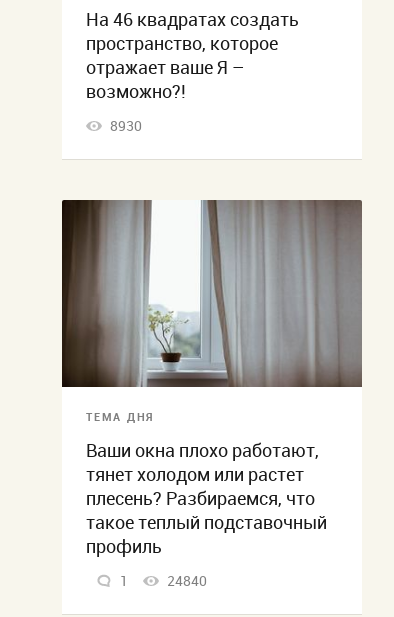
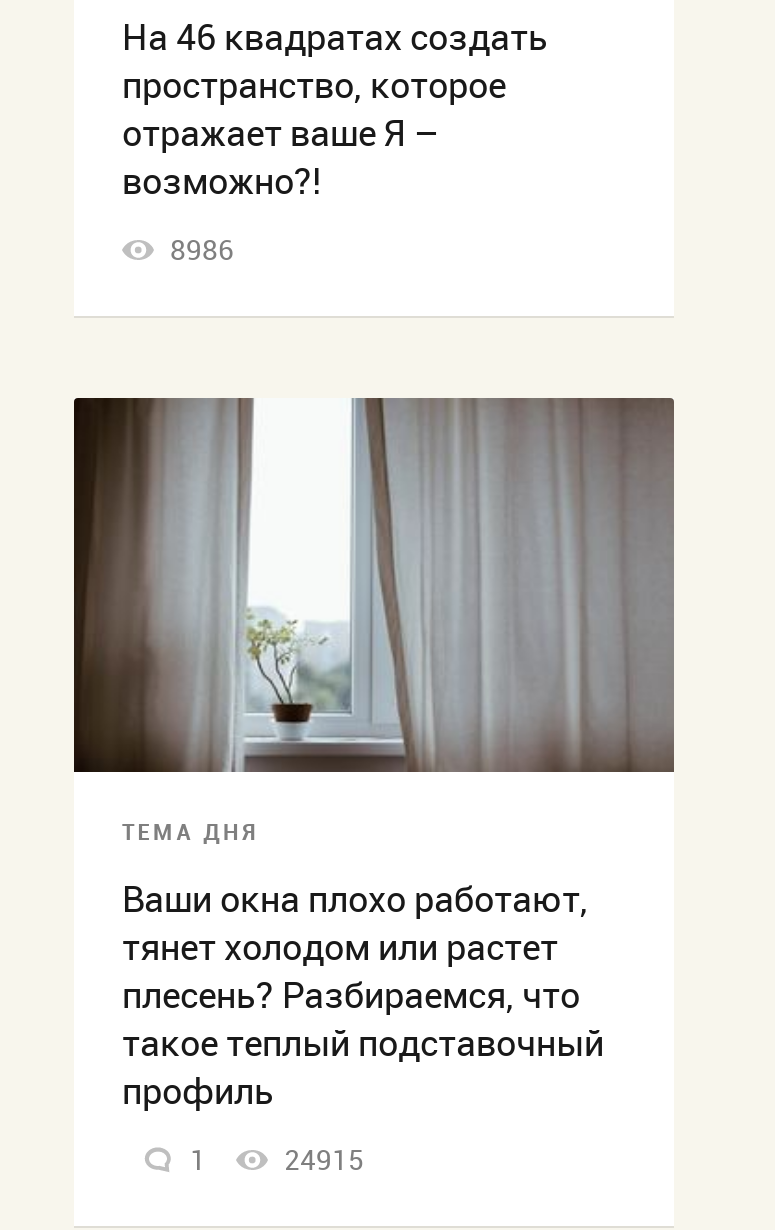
[110,118,142,134] 8930 -> [170,234,234,266] 8986
[167,573,207,589] 24840 -> [284,1144,364,1176] 24915

